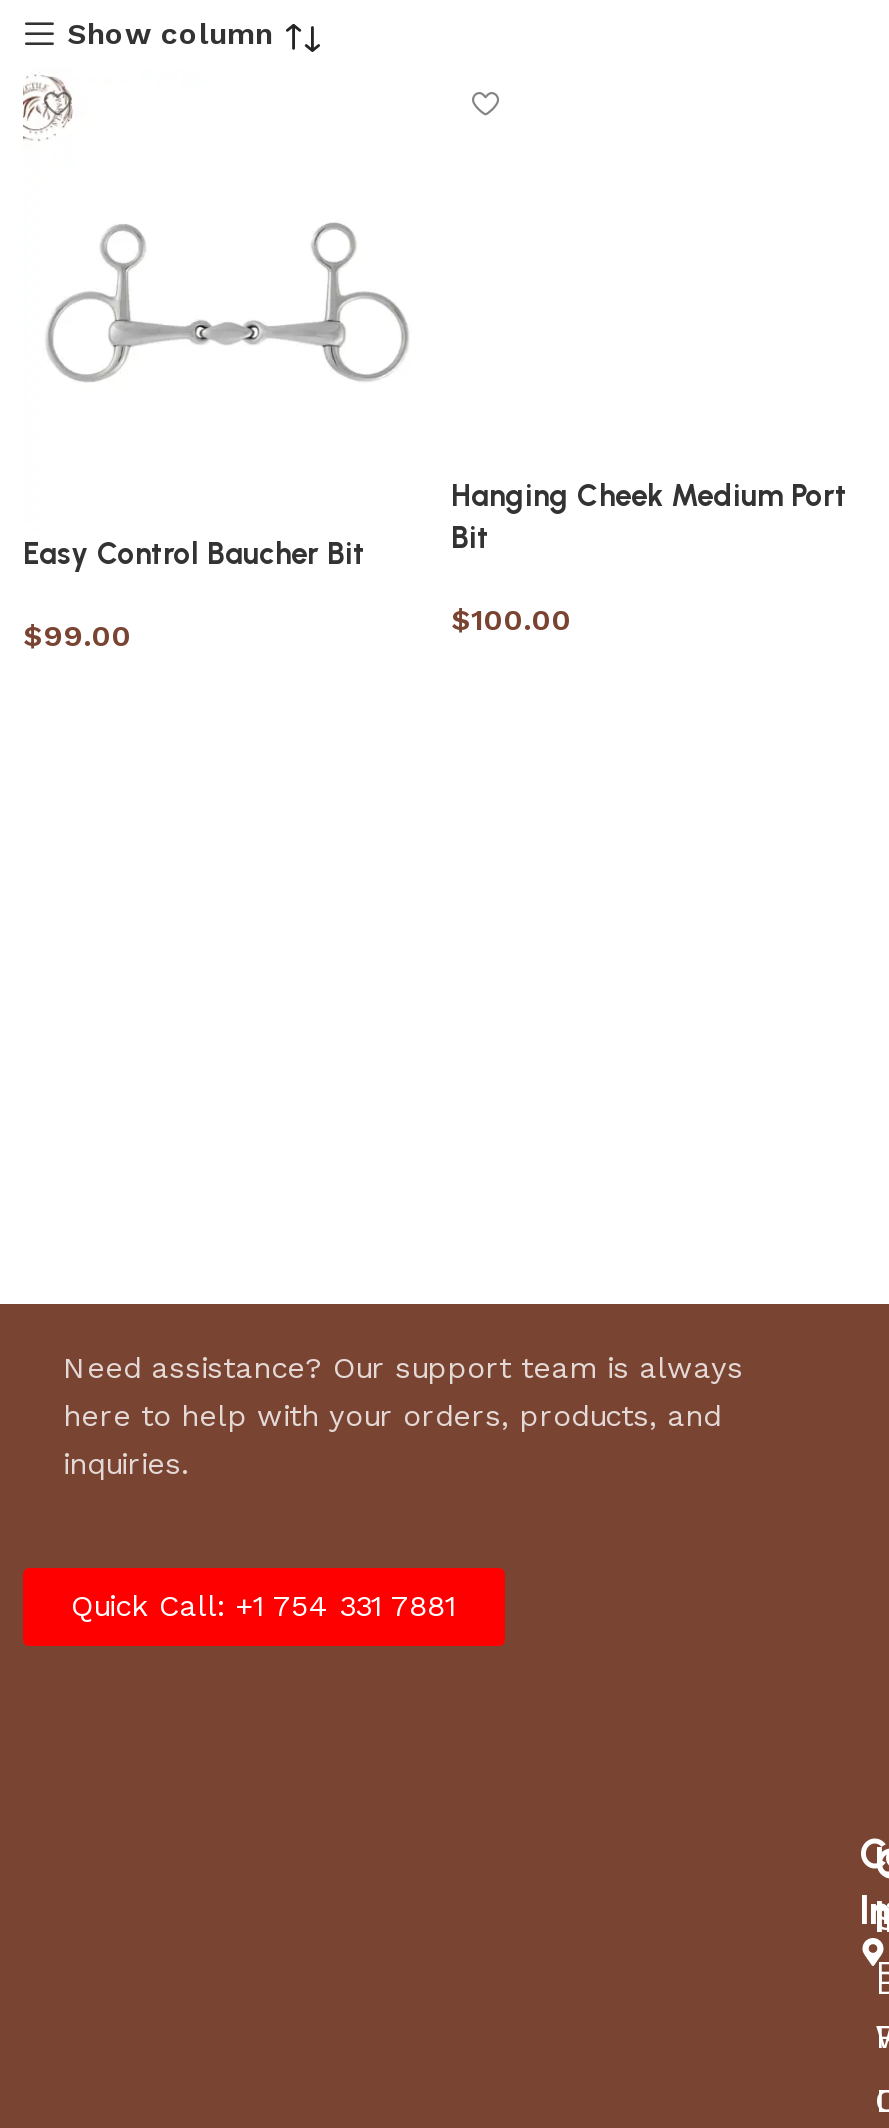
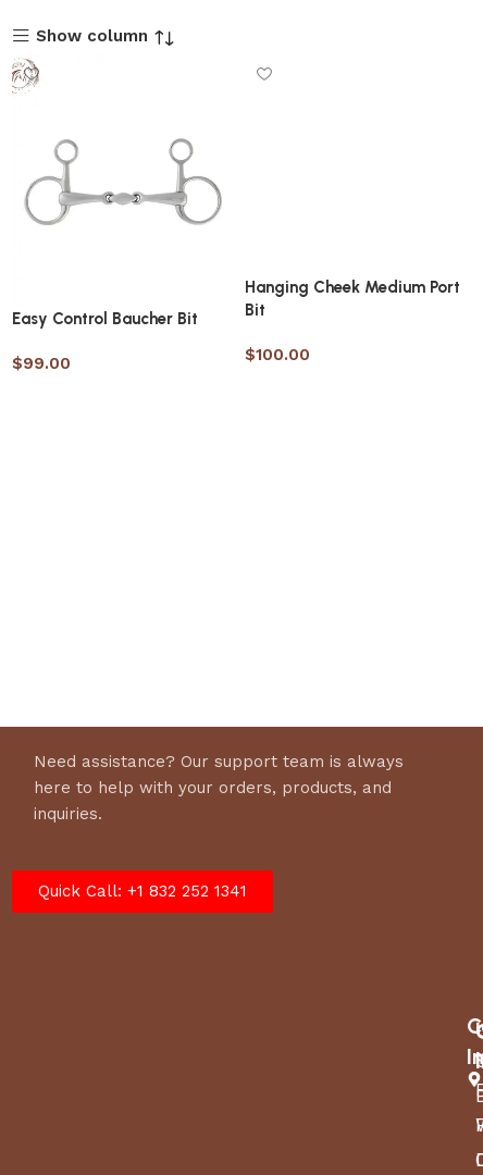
[71,1588,457,1624] Quick Call: +1 754 331 7881 -> [38,881,247,901] Quick Call: +1 832 252 1341

